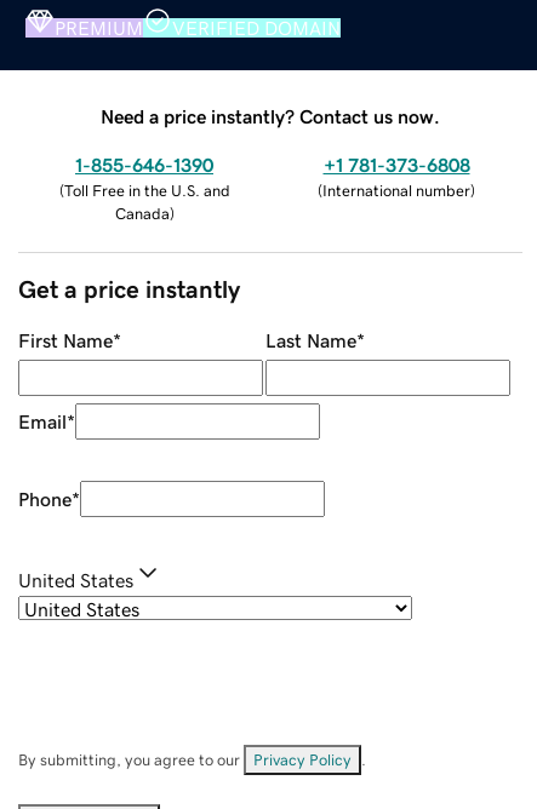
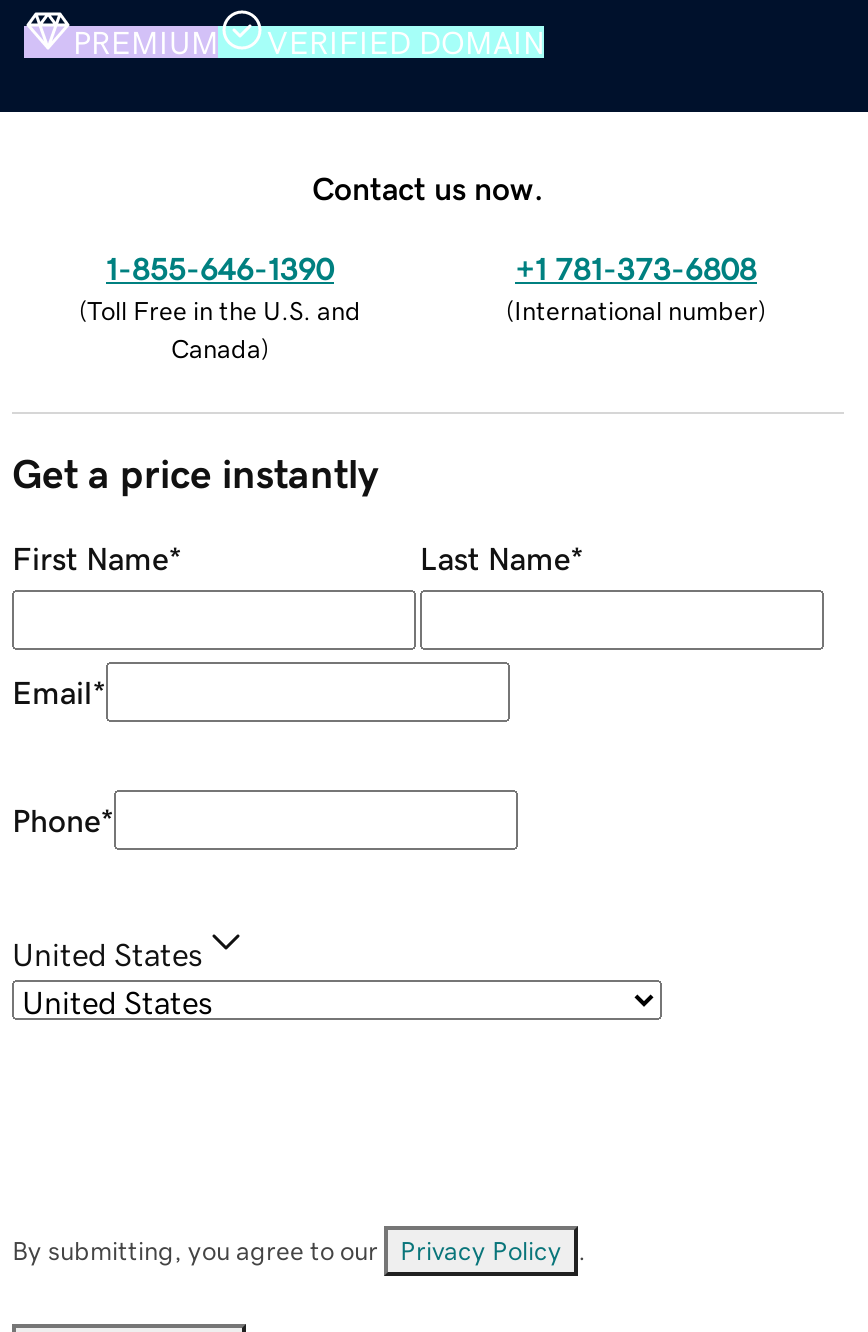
[101,106,440,125] Need a price instantly? Contact us now. -> [312,171,544,203] Contact us now.

